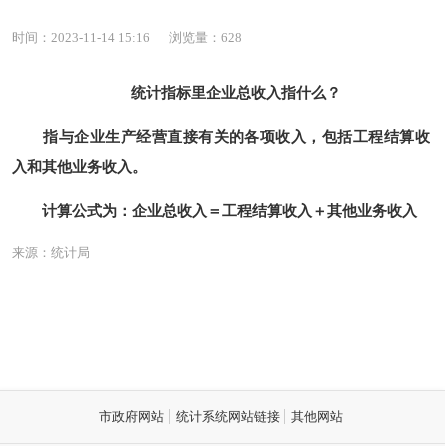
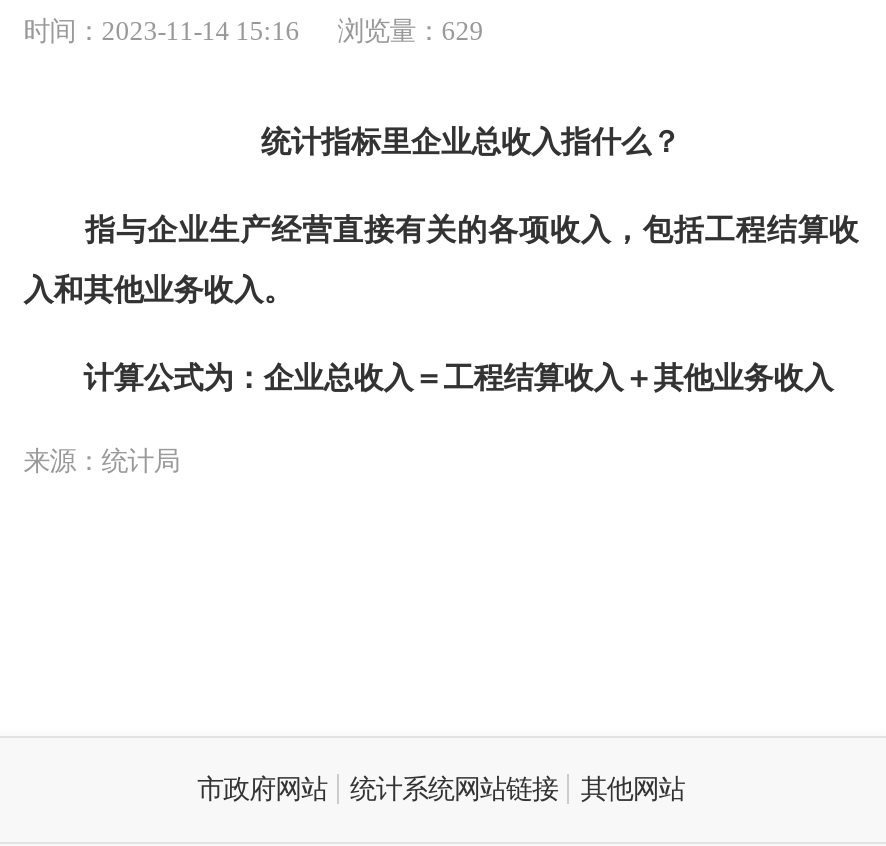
[12,30,242,45] 时间：2023-11-14 15:16 浏览量：628 -> [23,16,483,46] 时间：2023-11-14 15:16 浏览量：629

